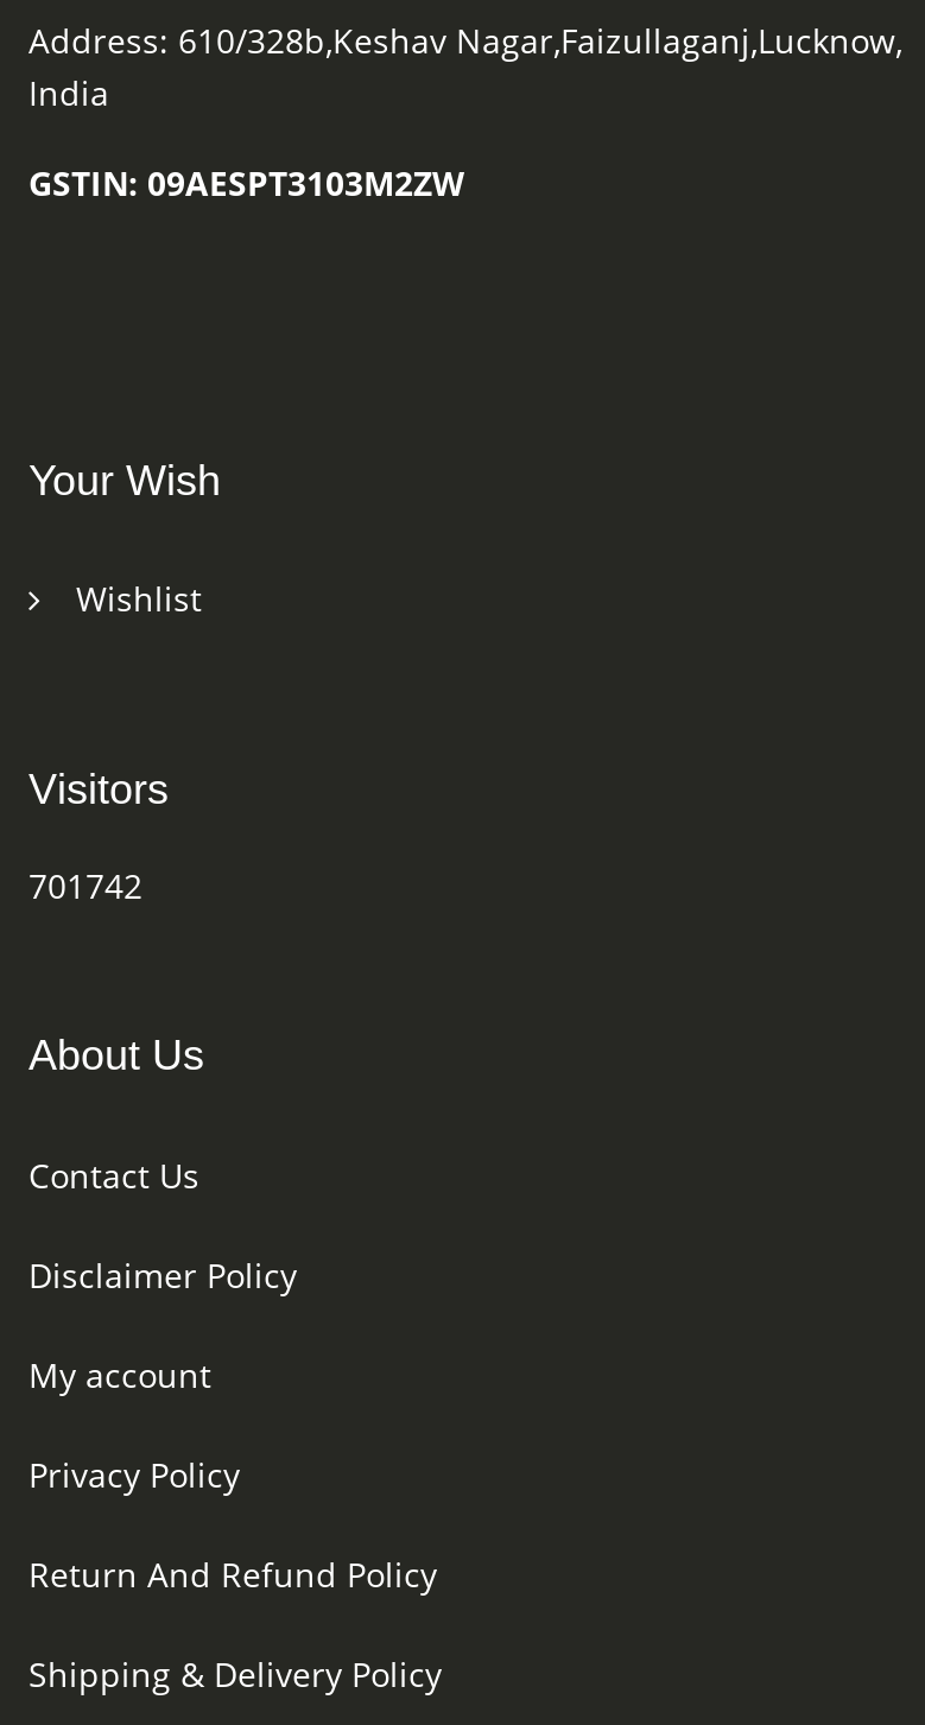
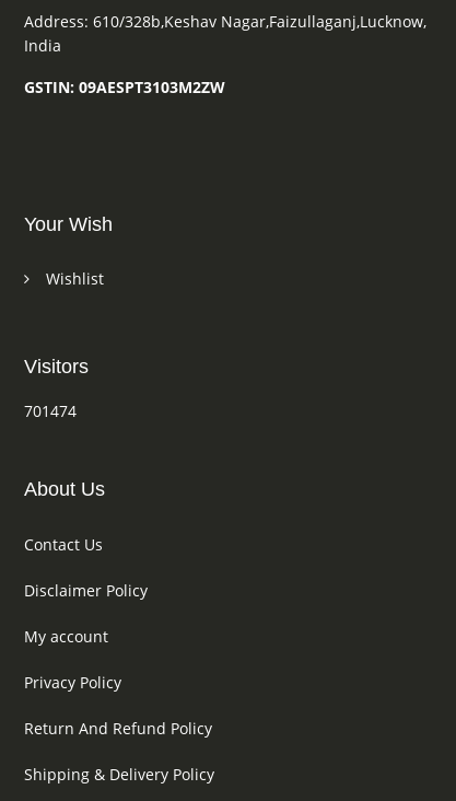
[28,863,142,908] 701742 -> [24,400,77,421] 701474

